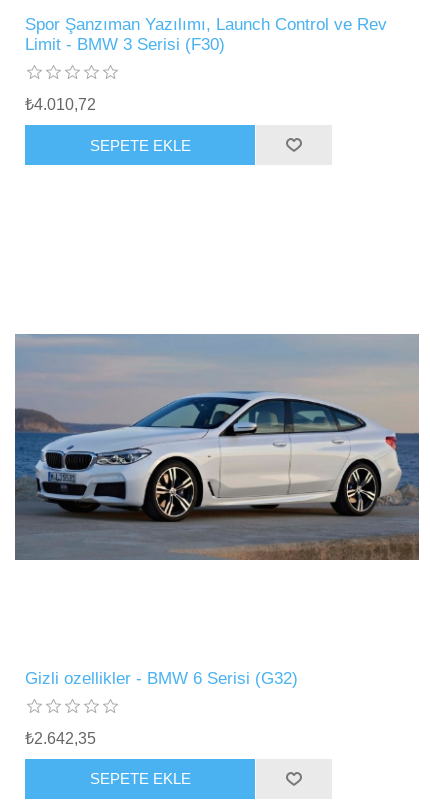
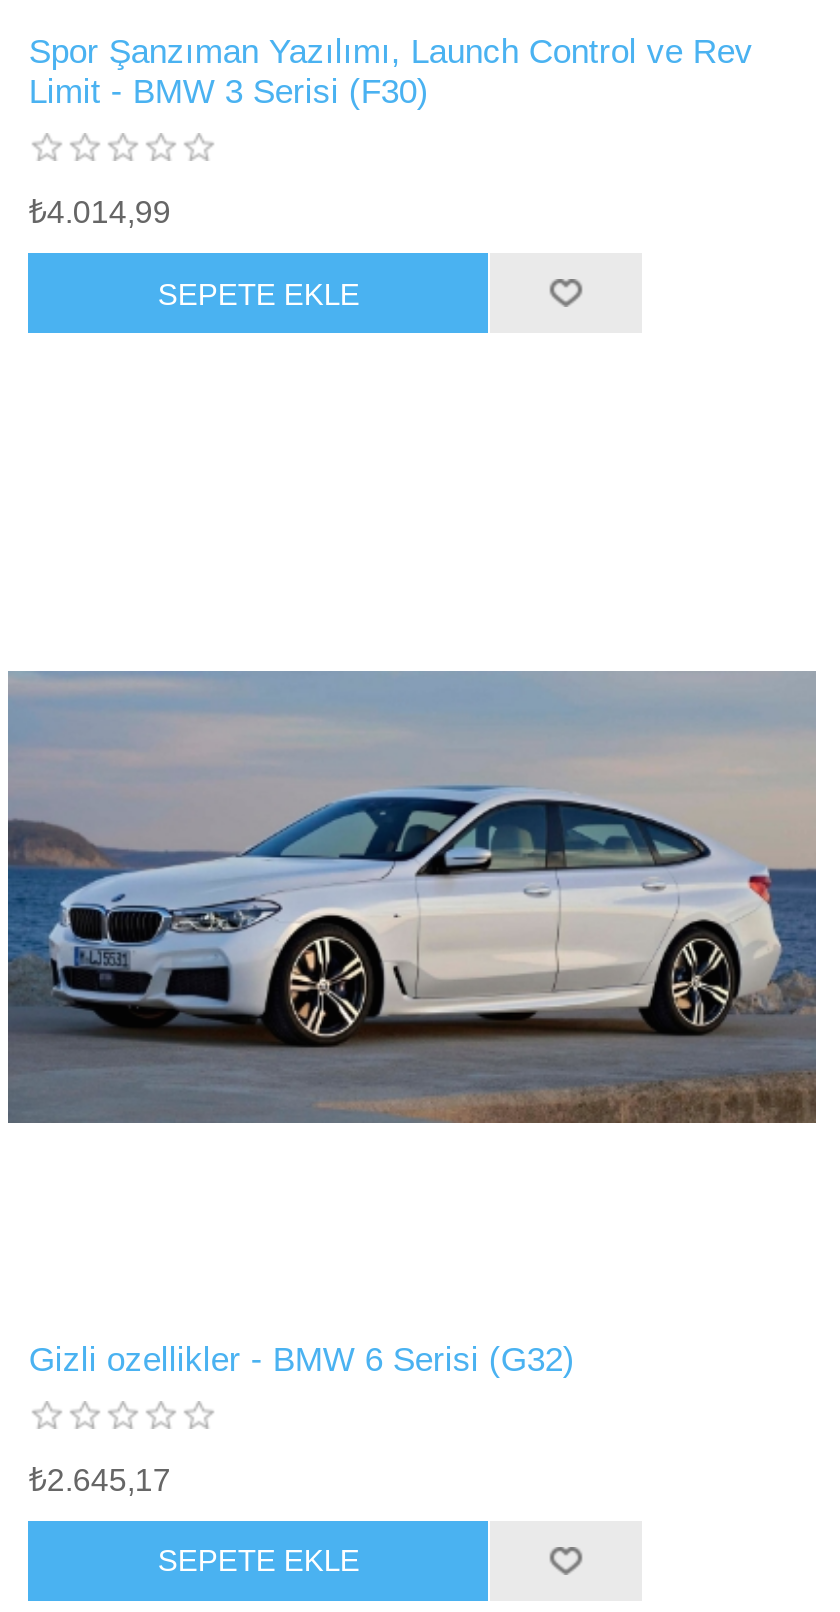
[25,96,96,113] ₺4.010,72 -> [29,196,171,230] ₺4.014,99
[25,729,96,746] ₺2.642,35 -> [29,1462,171,1496] ₺2.645,17

